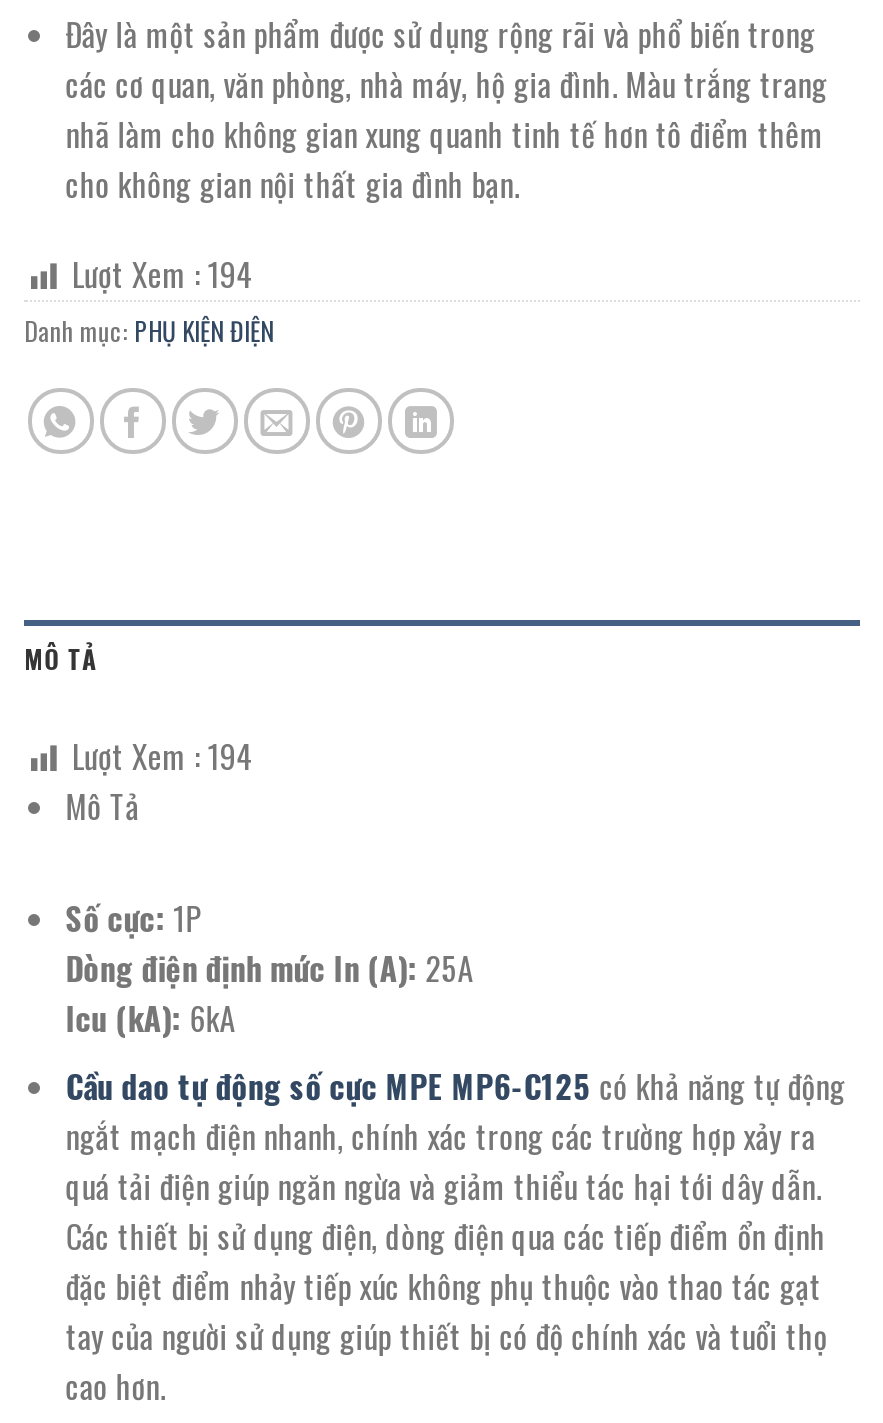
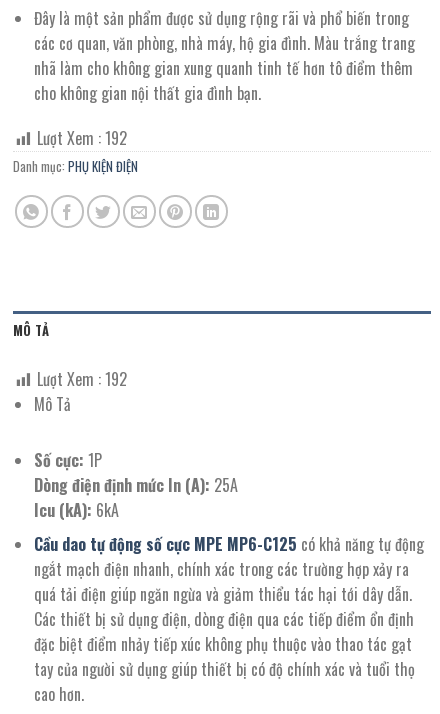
[72,251,254,299] Lượt Xem : 194 -> [37,126,127,150] Lượt Xem : 192
[72,733,254,781] Lượt Xem : 194 -> [37,367,127,391] Lượt Xem : 192

